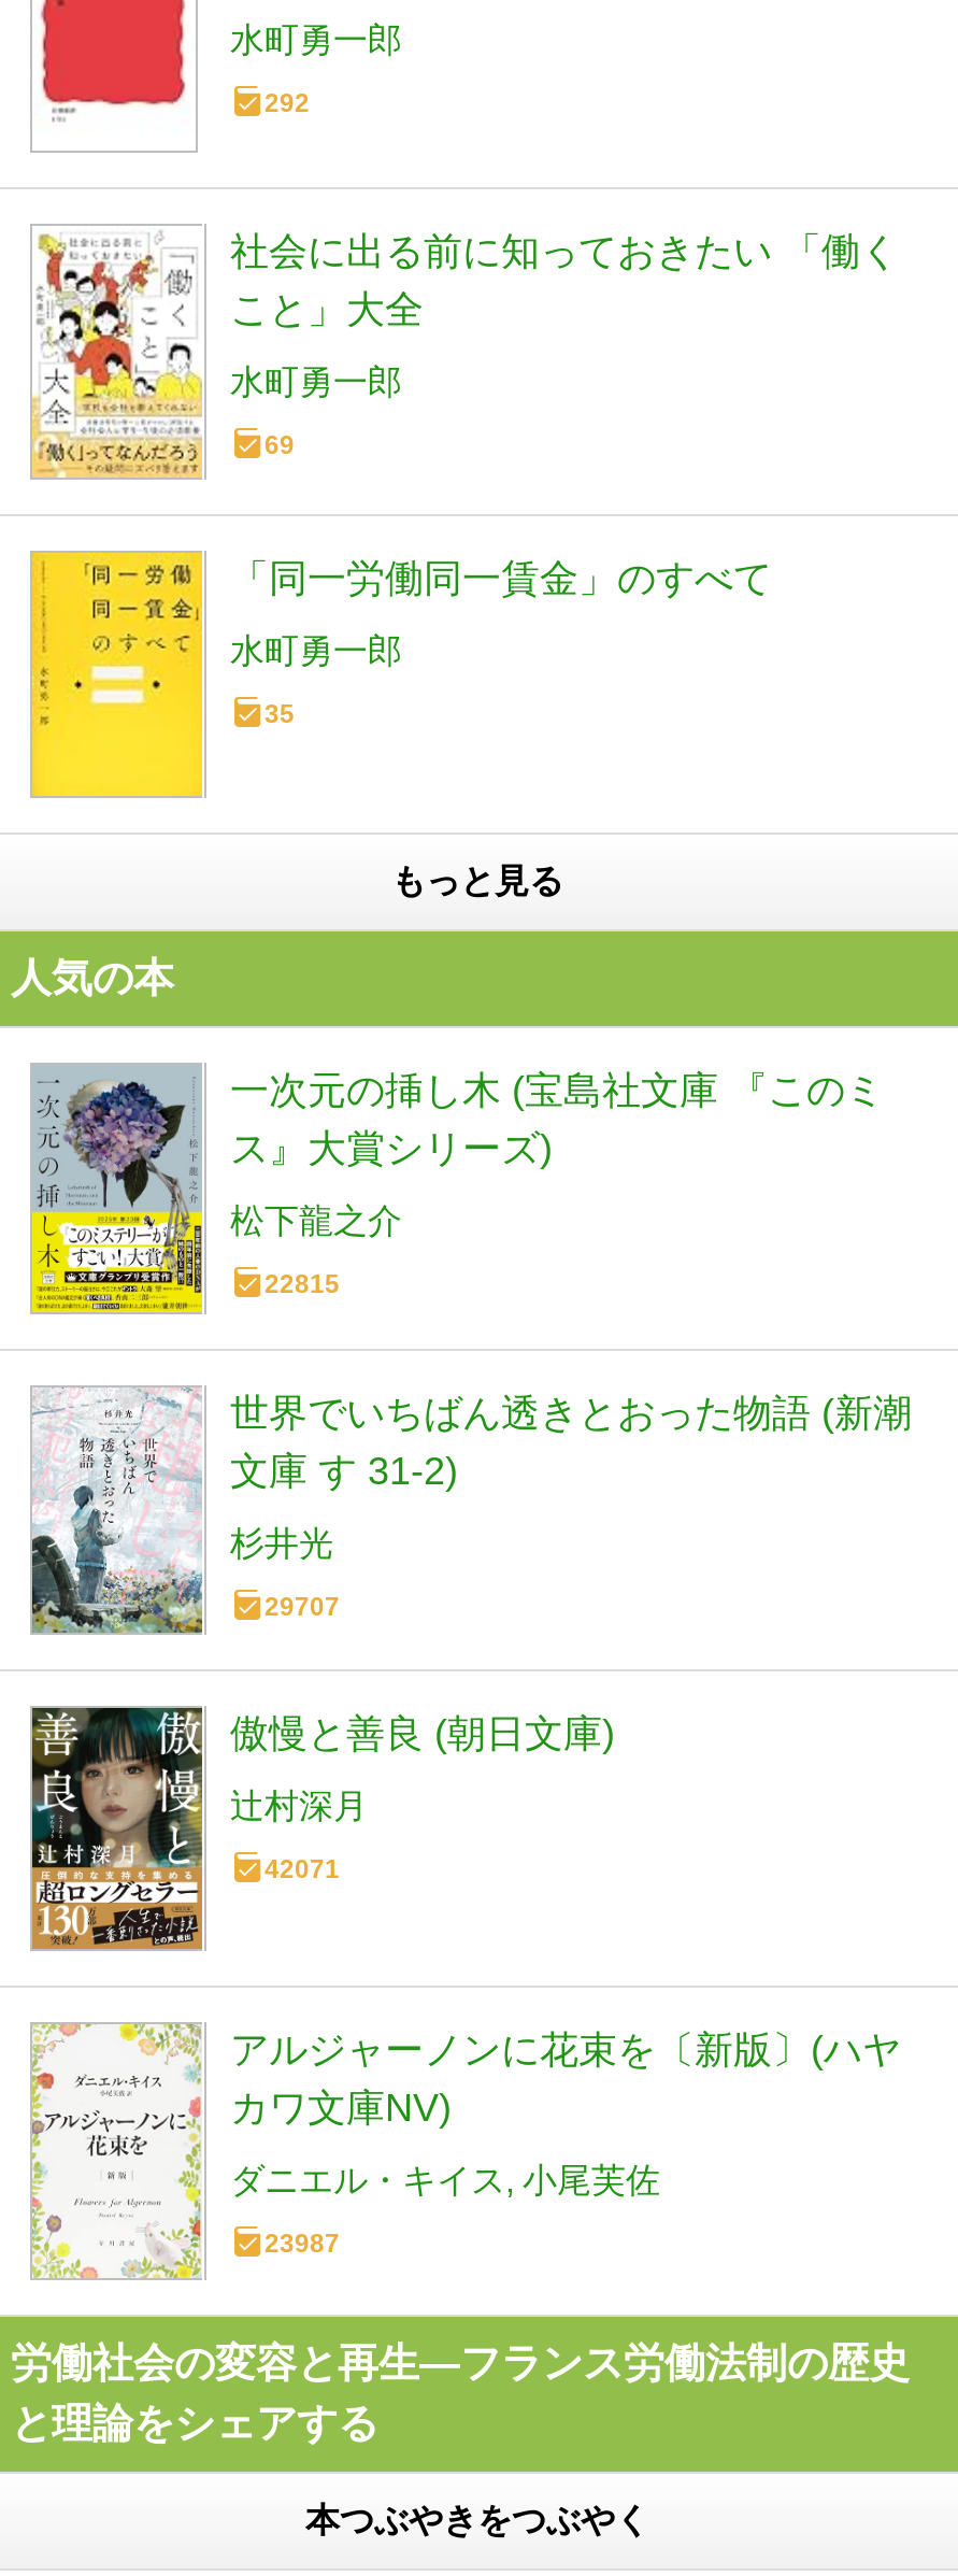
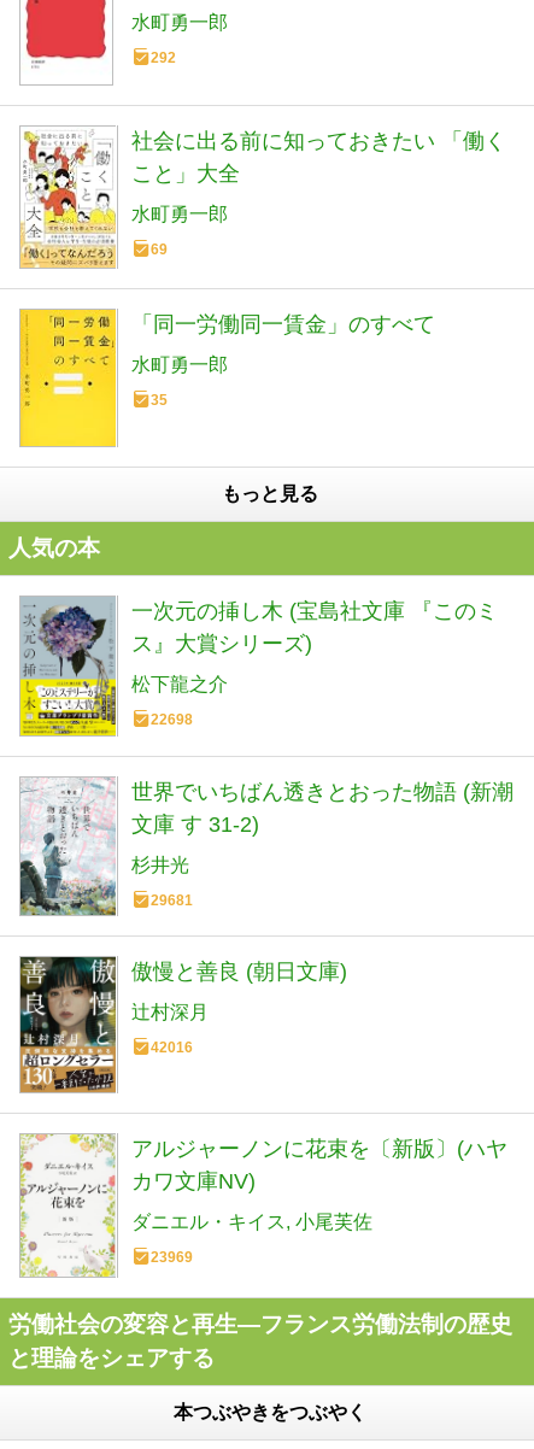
[264,1268,340,1298] 22815 -> [151,711,193,728] 22698
[264,1591,340,1622] 29707 -> [151,892,193,909] 29681
[264,1854,340,1884] 42071 -> [151,1039,193,1056] 42016
[264,2230,340,2260] 23987 -> [151,1249,193,1266] 23969

